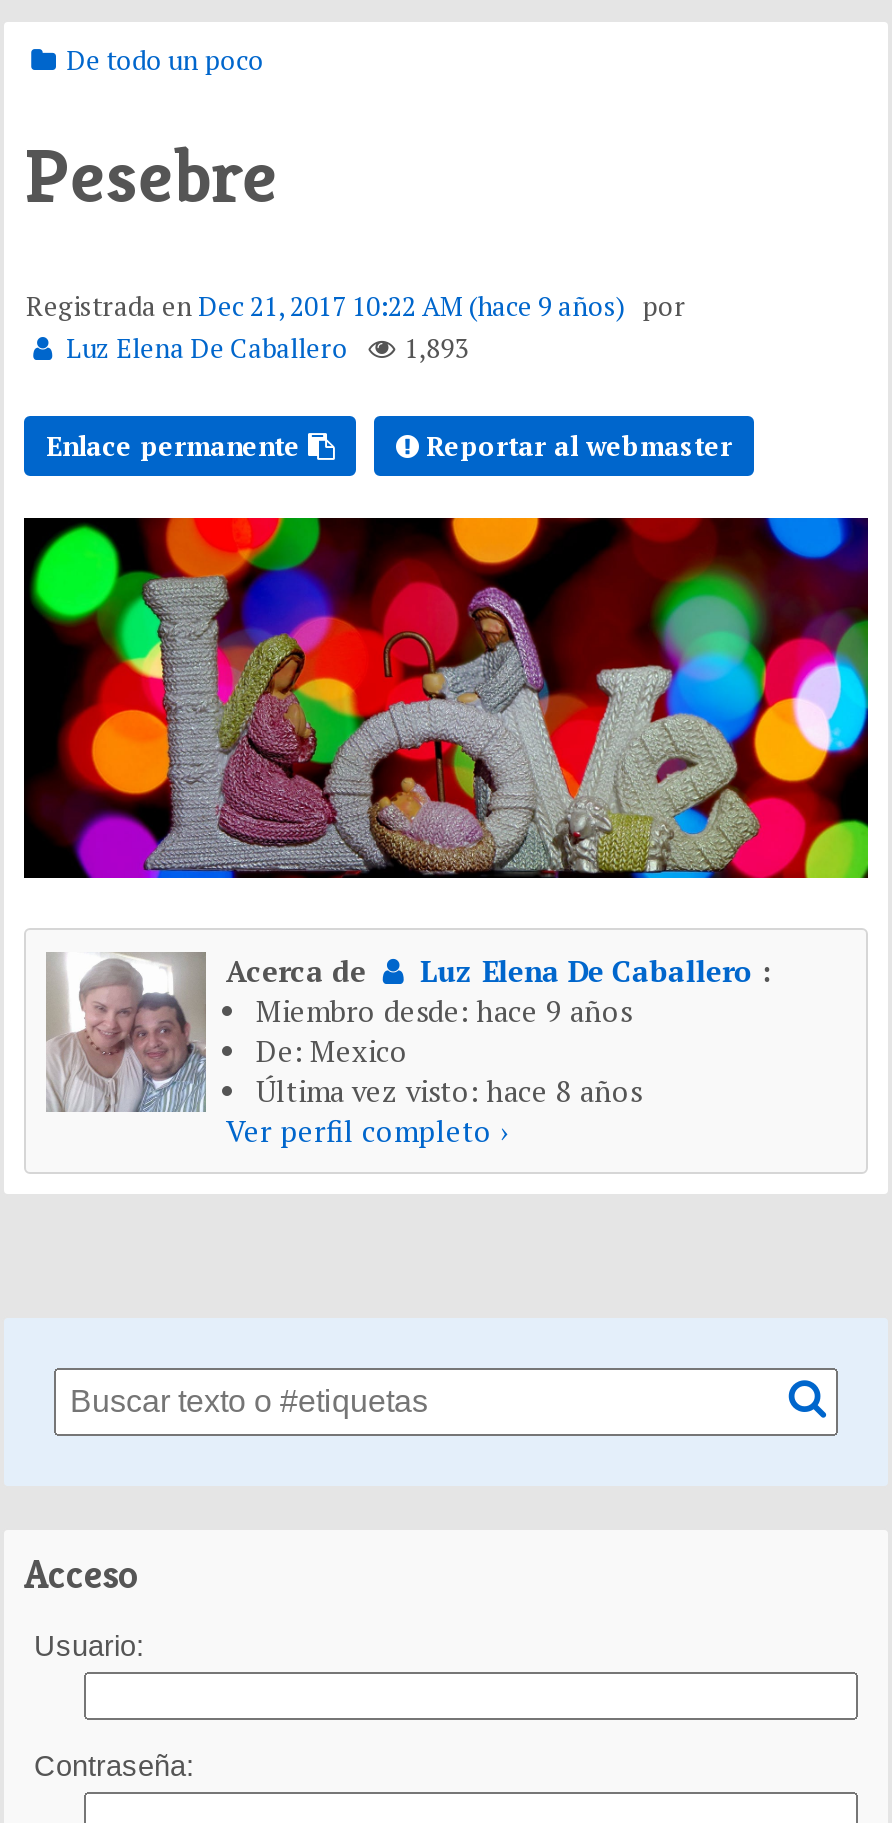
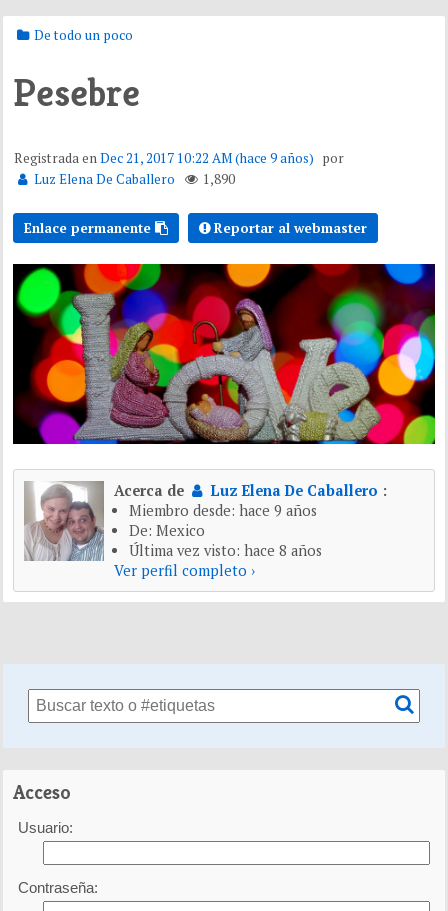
[60,329,469,365] Luz Elena De Caballero 1,893 -> [31,169,235,187] Luz Elena De Caballero 1,890

